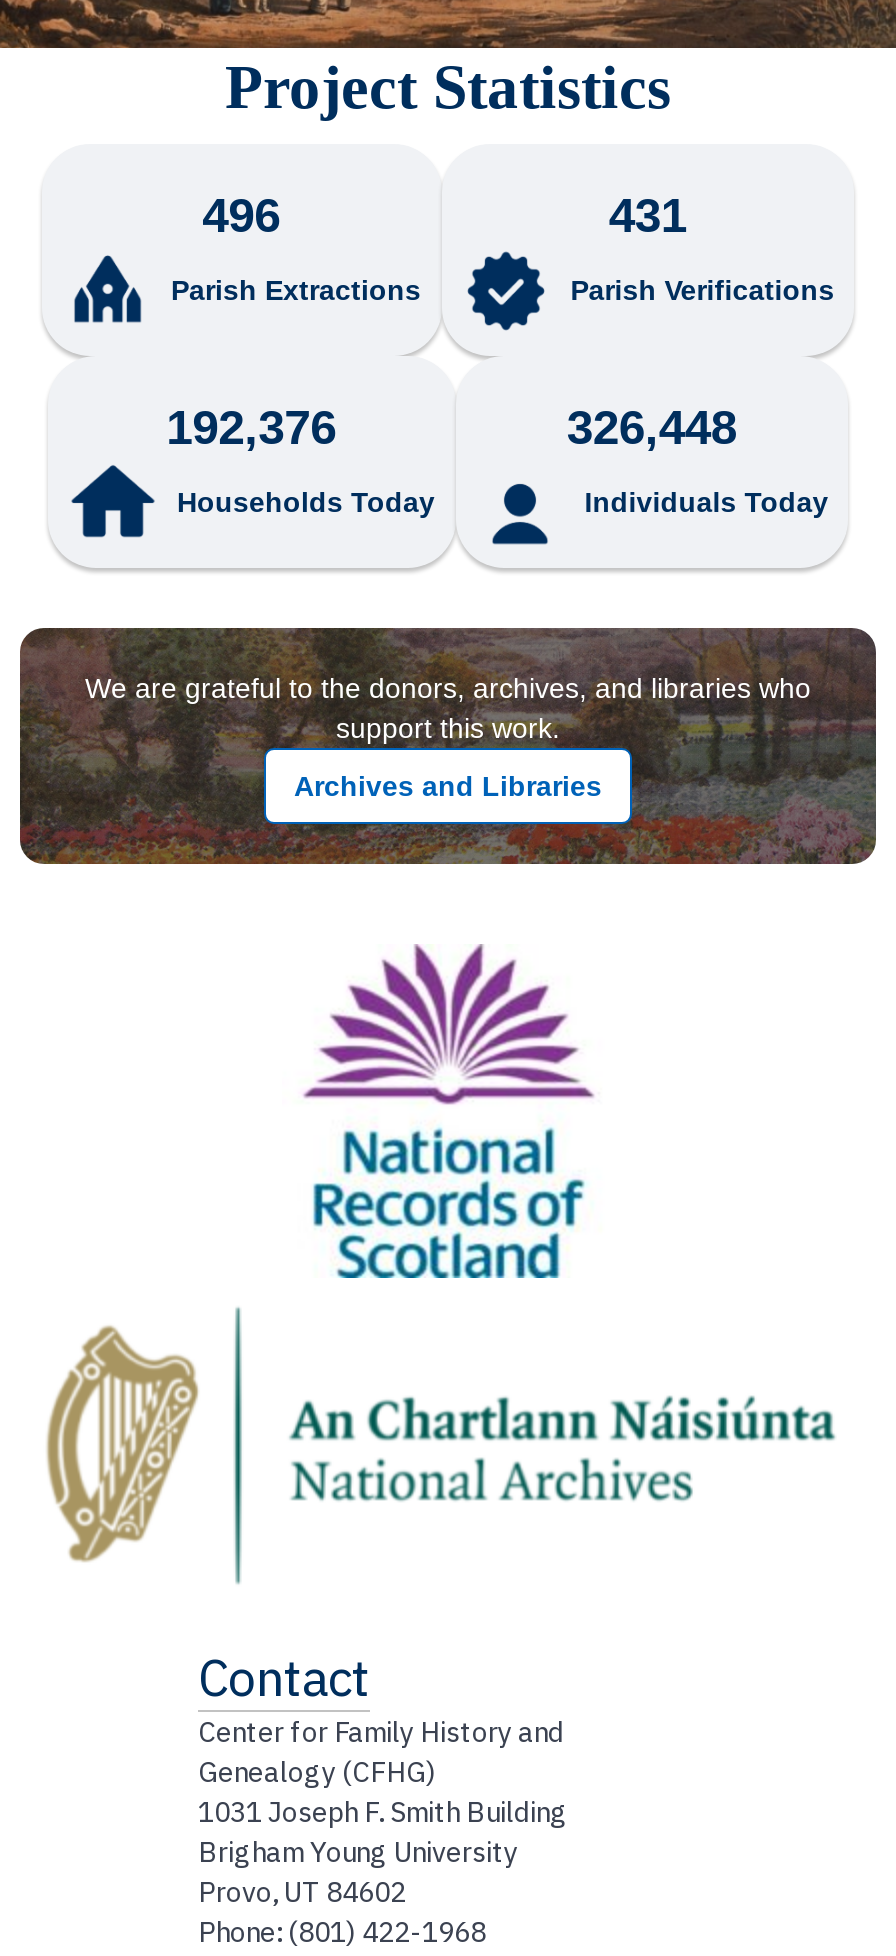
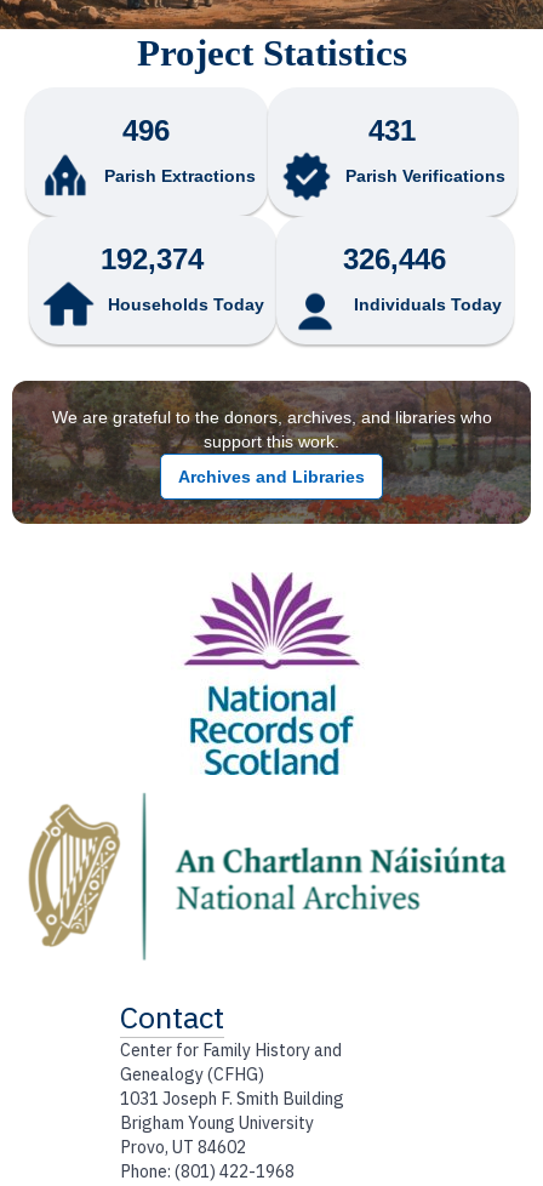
[166,400,336,454] 192,376 -> [101,242,204,275] 192,374
[567,400,737,454] 326,448 -> [343,242,447,275] 326,446

